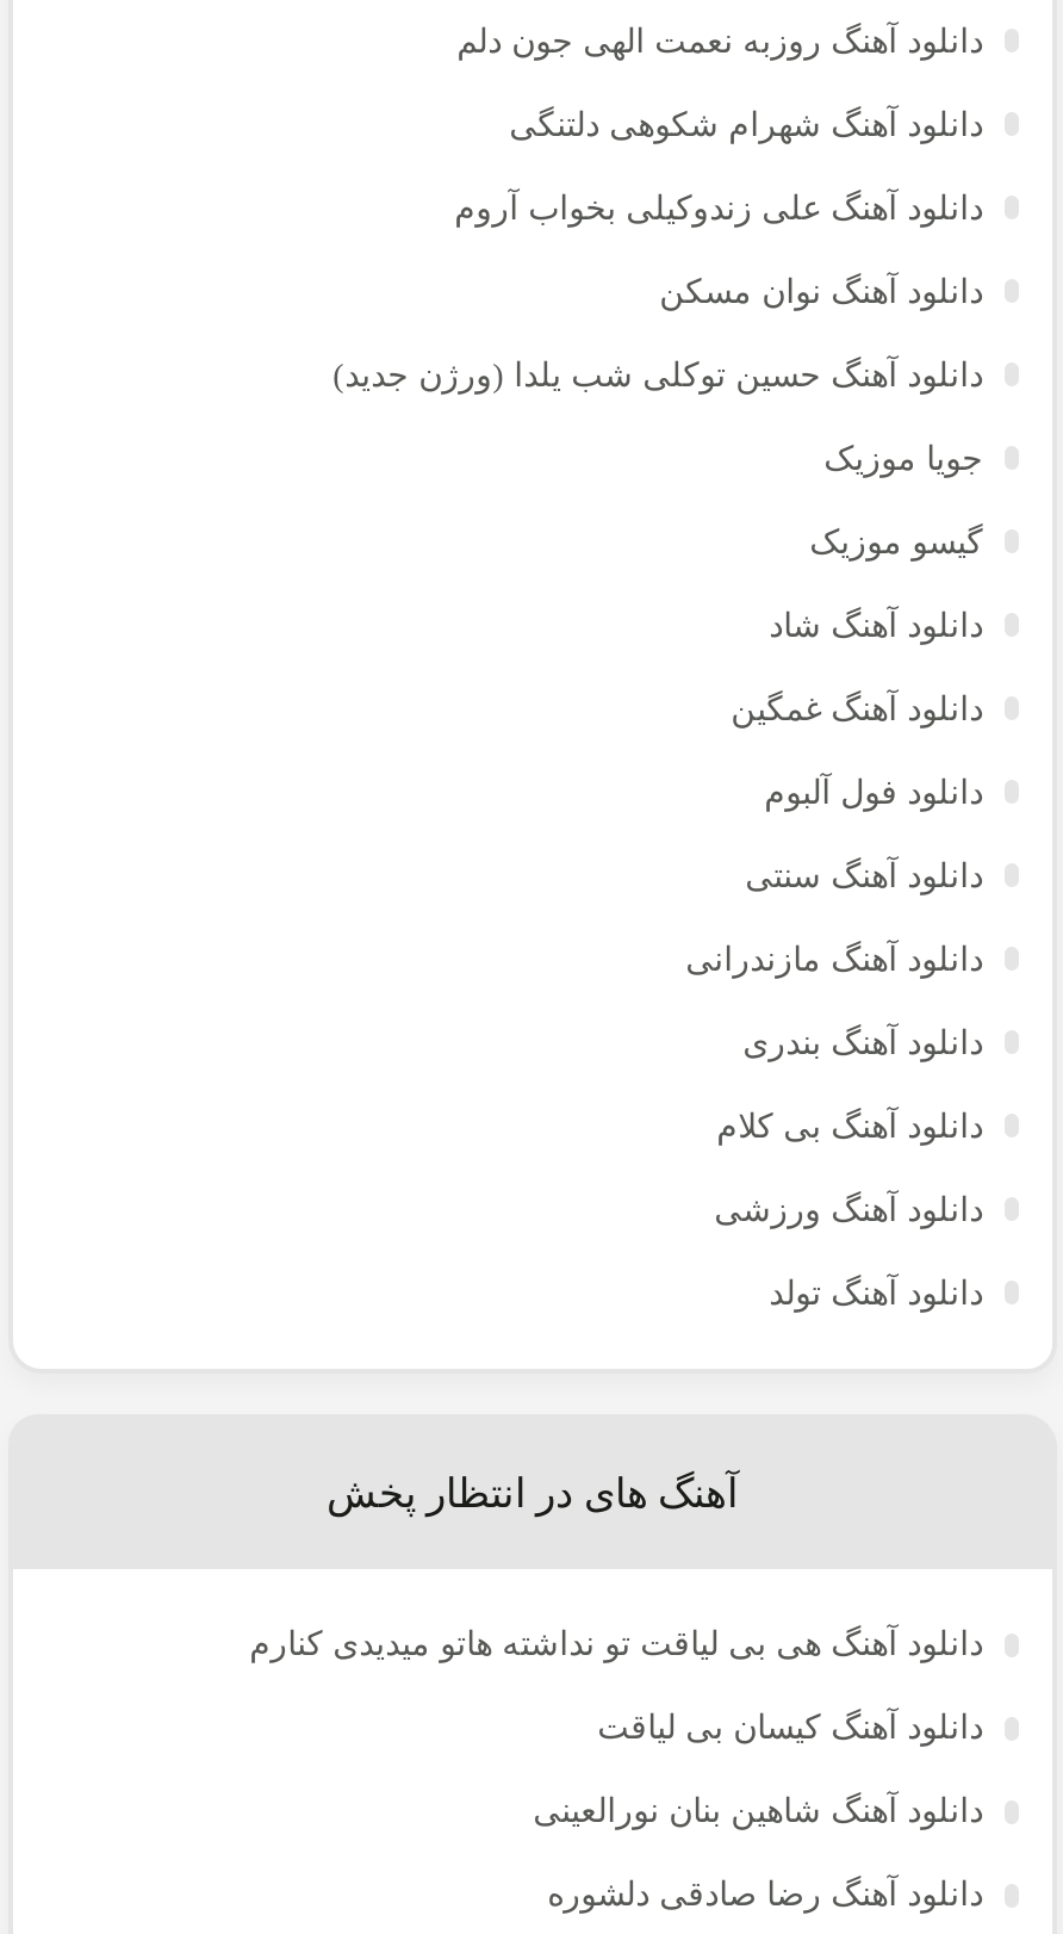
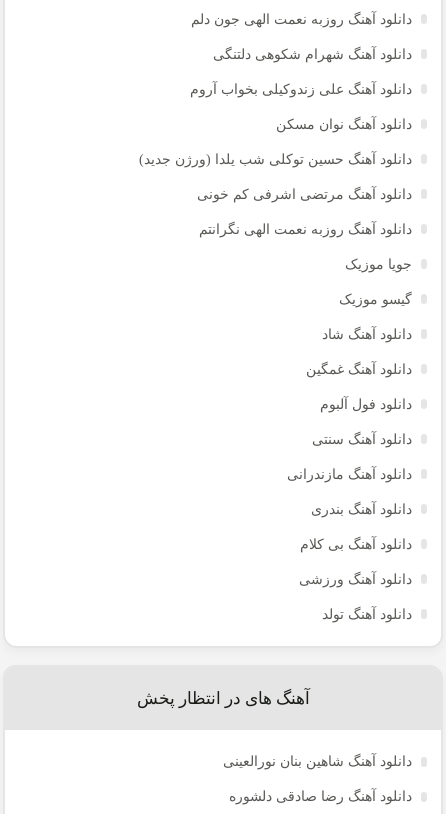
none -> [197,187,412,237] دانلود آهنگ مرتضی اشرفی کم خونی | دانلود آهنگ روزبه نعمت الهی نگرانتم
moved [327,441,983,1515] -> [136,257,412,707]: جویا موزیک | گیسو موزیک | دانلود آهنگ شاد | ... | دانلود آهنگ تولد | آهنگ های در انتظار پخش
[249,1627,983,1746] دانلود آهنگ هی بی لیاقت تو نداشته هاتو میدیدی کنارم | دانلود آهنگ کیسان بی لیاقت -> none

